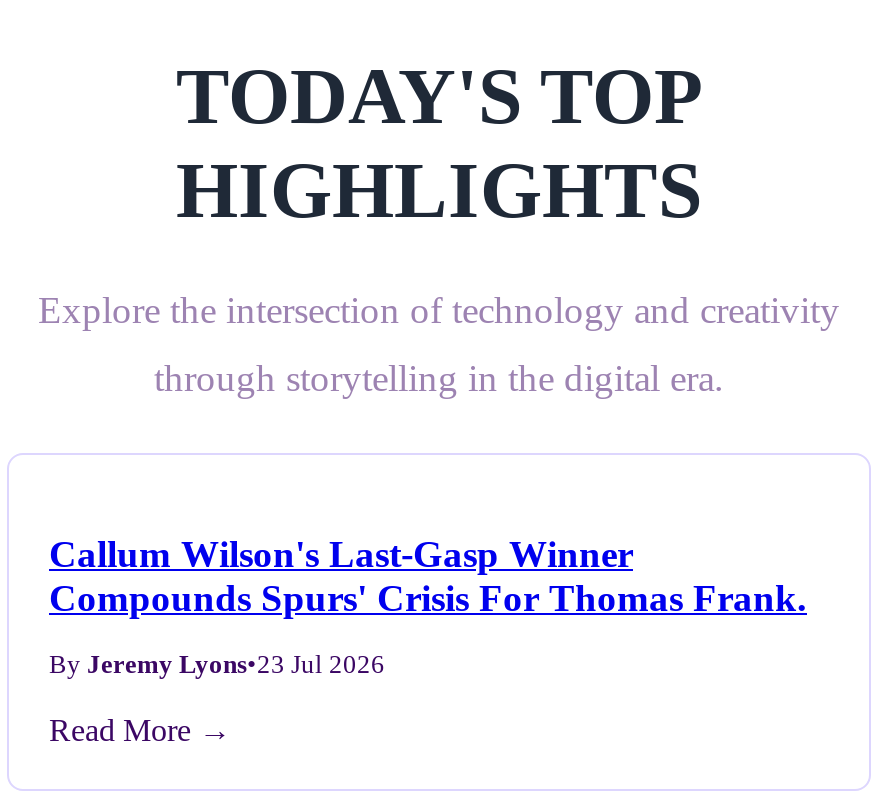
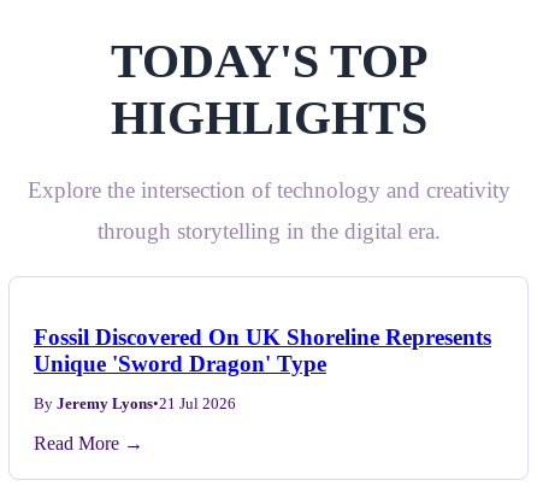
[49,534,807,620] Callum Wilson's Last-Gasp Winner | Compounds Spurs' Crisis For Thomas Frank. -> [34,325,491,377] Fossil Discovered On UK Shoreline Represents | Unique 'Sword Dragon' Type
[49,652,385,680] By Jeremy Lyons•23 Jul 2026 -> [34,396,236,413] By Jeremy Lyons•21 Jul 2026

